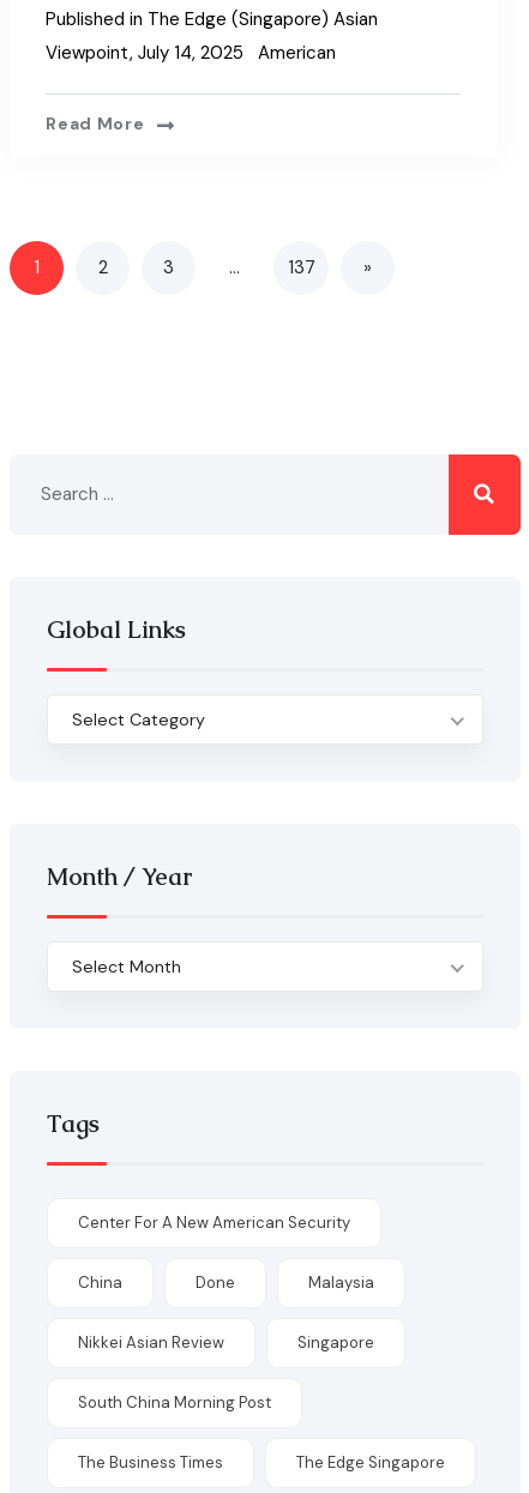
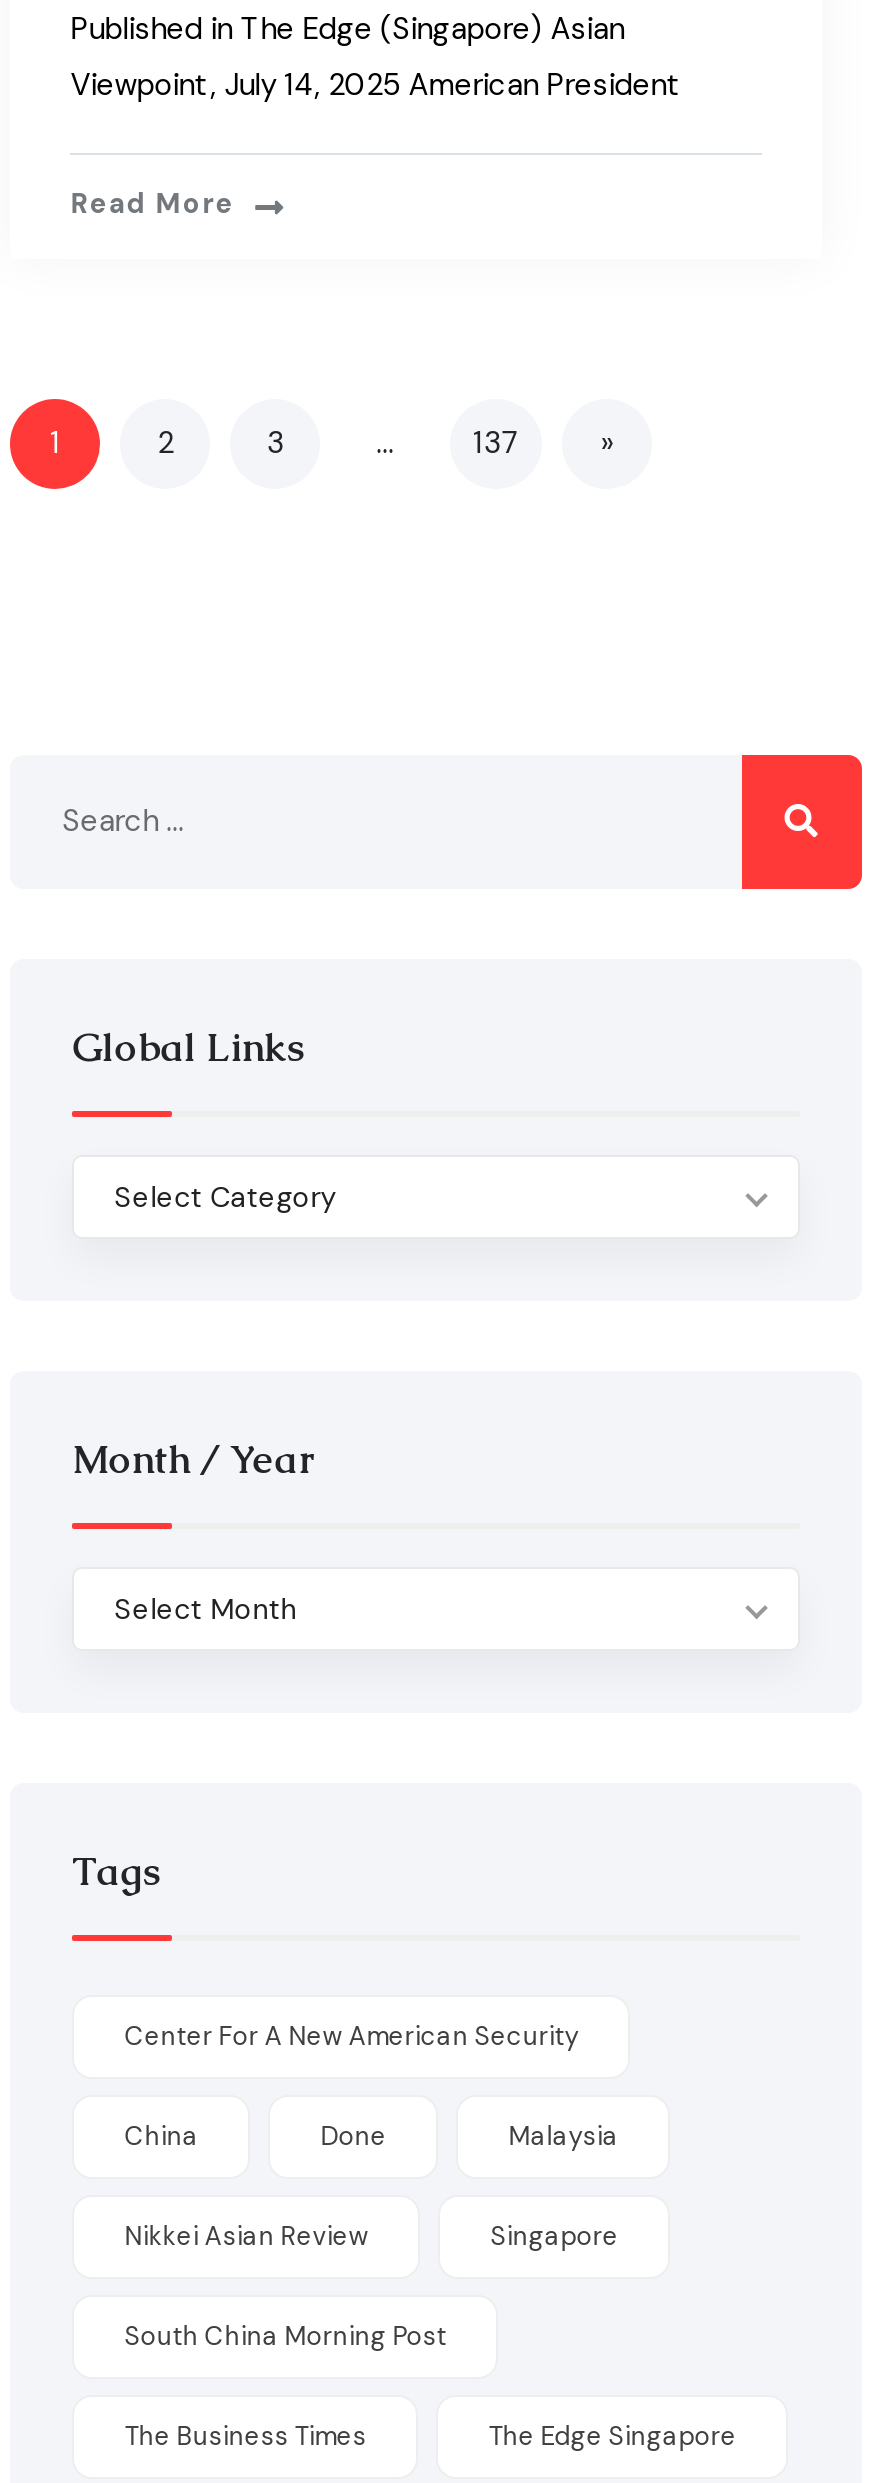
[46,41,336,65] Viewpoint, July 14, 2025 American -> [71,65,681,105] Viewpoint, July 14, 2025 American President

